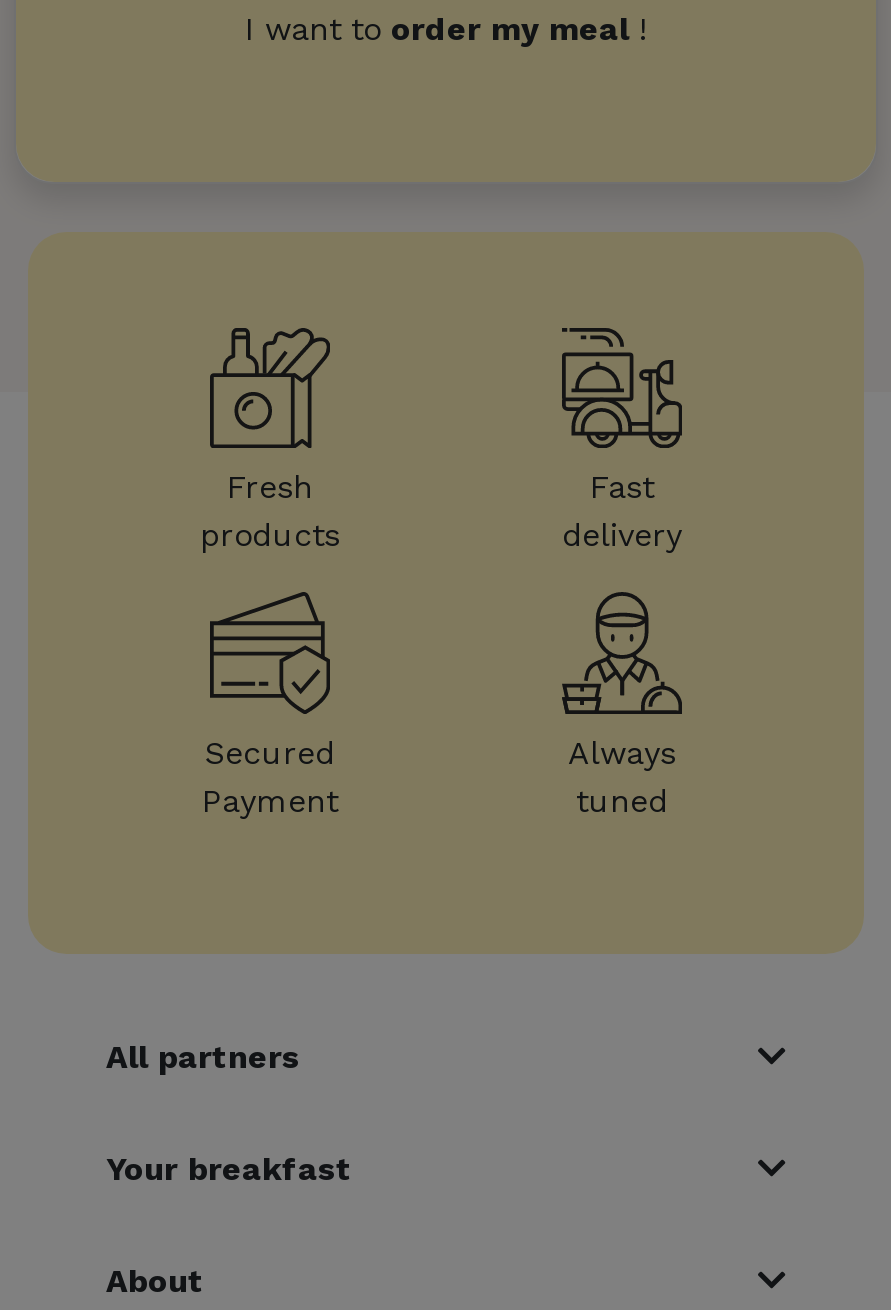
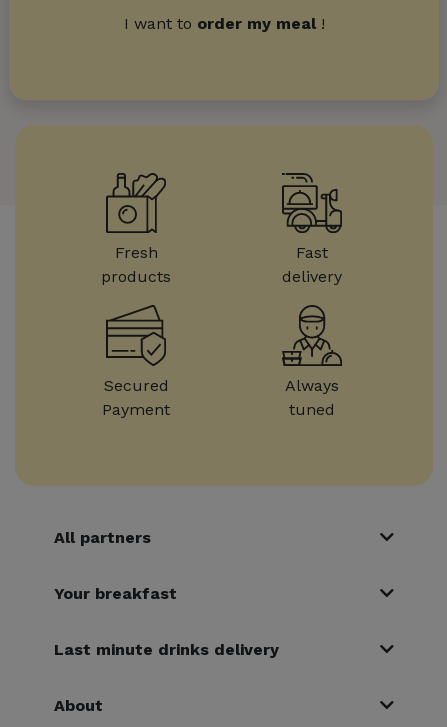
none -> [54,640,279,659] Last minute drinks delivery

